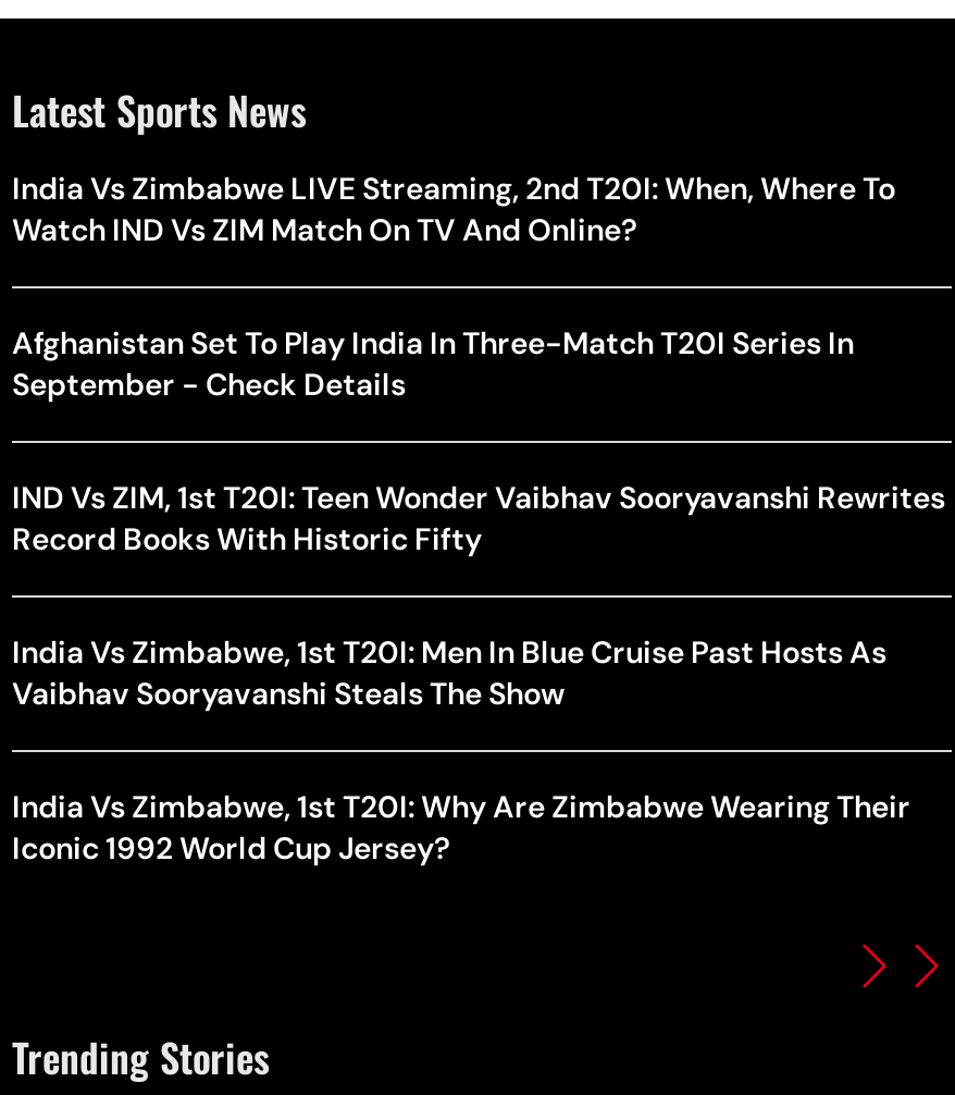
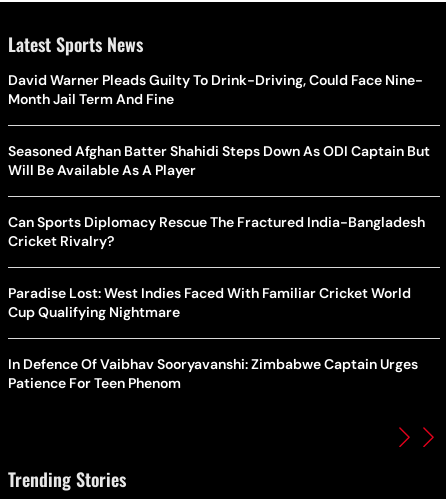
[12,169,895,249] India Vs Zimbabwe LIVE Streaming, 2nd T20I: When, Where To | Watch IND Vs ZIM Match On TV And Online? -> [8,71,423,108] David Warner Pleads Guilty To Drink-Driving, Could Face Nine- | Month Jail Term And Fine
[12,323,854,404] Afghanistan Set To Play India In Three-Match T20I Series In | September - Check Details -> [8,142,430,179] Seasoned Afghan Batter Shahidi Steps Down As ODI Captain But | Will Be Available As A Player
[12,478,945,558] IND Vs ZIM, 1st T20I: Teen Wonder Vaibhav Sooryavanshi Rewrites | Record Books With Historic Fifty -> [8,213,425,250] Can Sports Diplomacy Rescue The Fractured India-Bangladesh | Cricket Rivalry?
[12,632,886,713] India Vs Zimbabwe, 1st T20I: Men In Blue Cruise Past Hosts As | Vaibhav Sooryavanshi Steals The Show -> [8,284,411,321] Paradise Lost: West Indies Faced With Familiar Cricket World | Cup Qualifying Nightmare
[12,787,910,868] India Vs Zimbabwe, 1st T20I: Why Are Zimbabwe Wearing Their | Iconic 1992 World Cup Jersey? -> [8,355,418,392] In Defence Of Vaibhav Sooryavanshi: Zimbabwe Captain Urges | Patience For Teen Phenom

